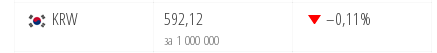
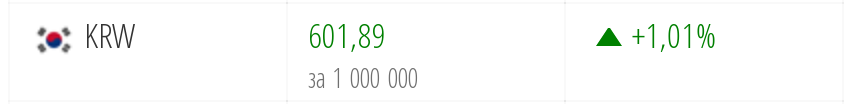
[164,7,203,30] 592,12 -> [308,13,386,59] 601,89
[326,7,371,30] –0,11% -> [632,13,718,59] +1,01%

